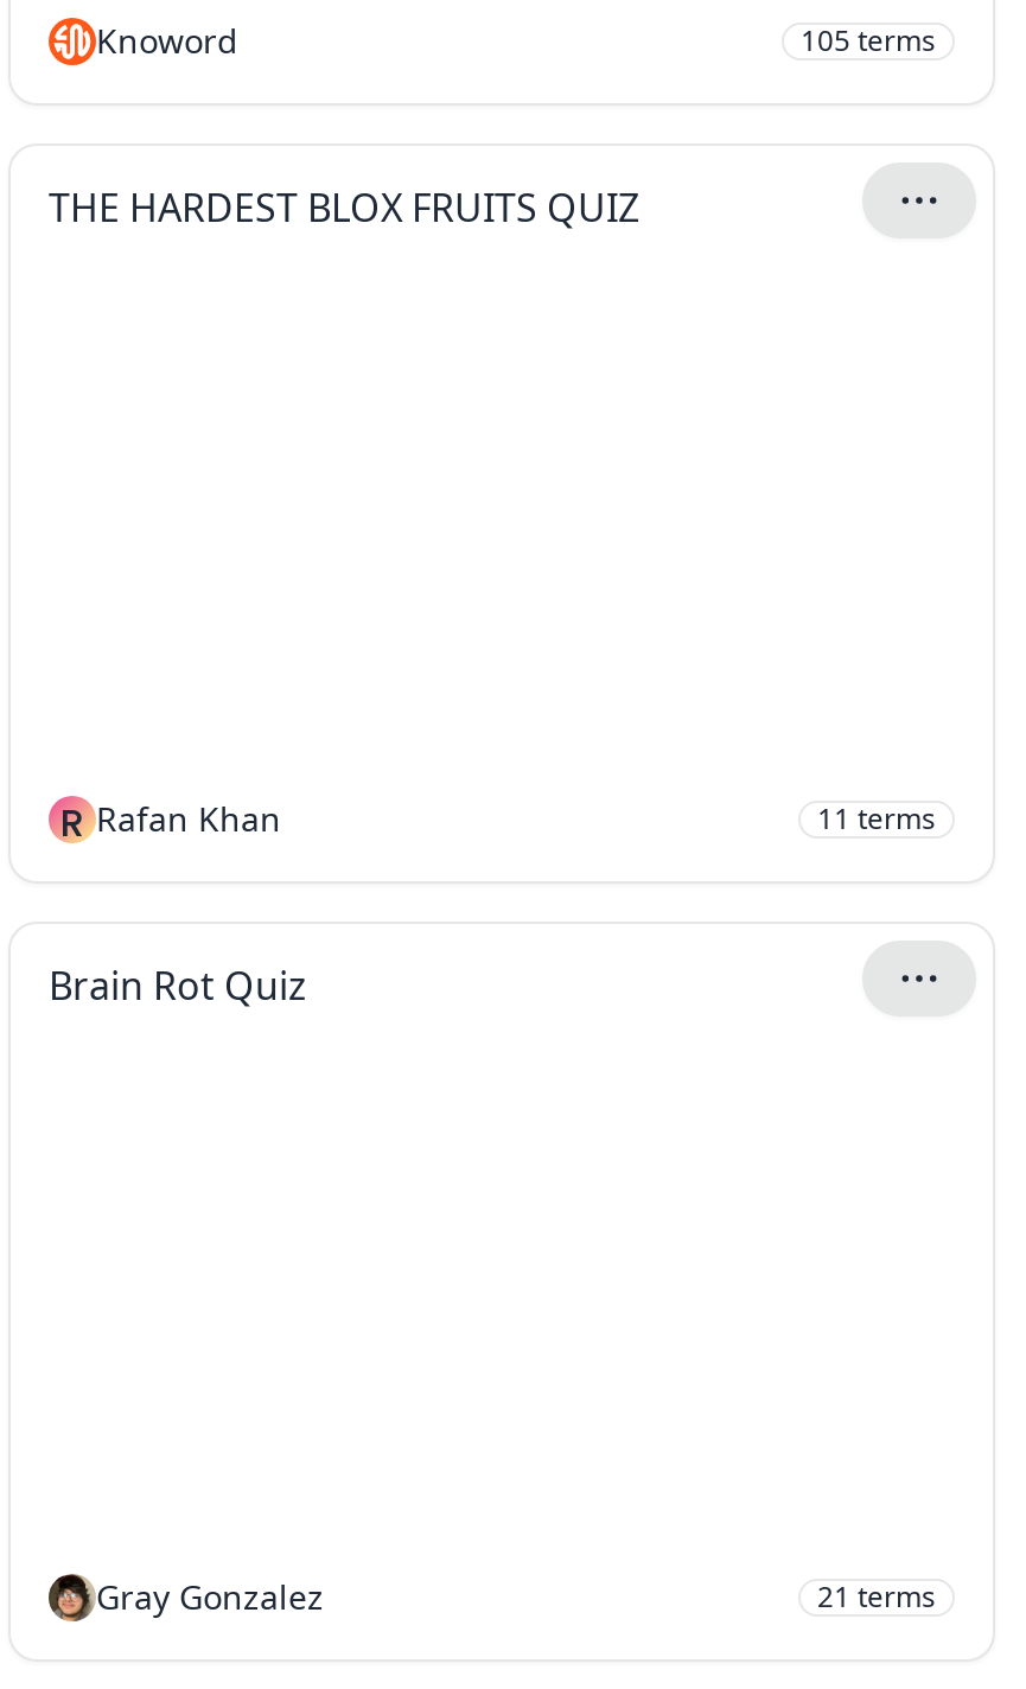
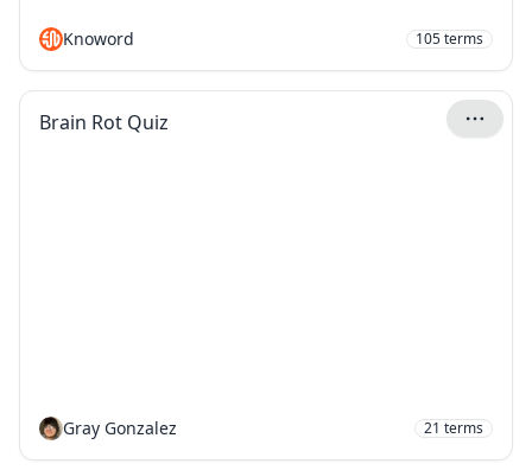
[49,181,639,234] THE HARDEST BLOX FRUITS QUIZ -> none
[60,796,936,850] R Rafan Khan | 11 terms -> none

